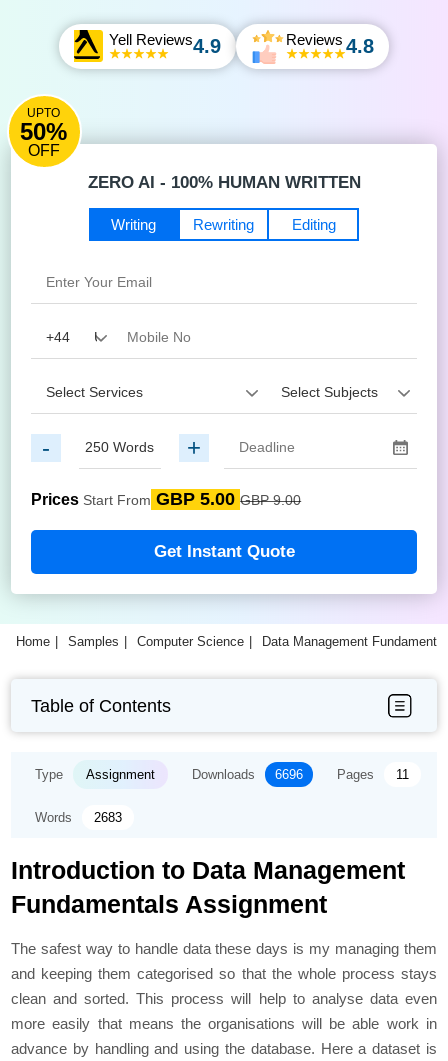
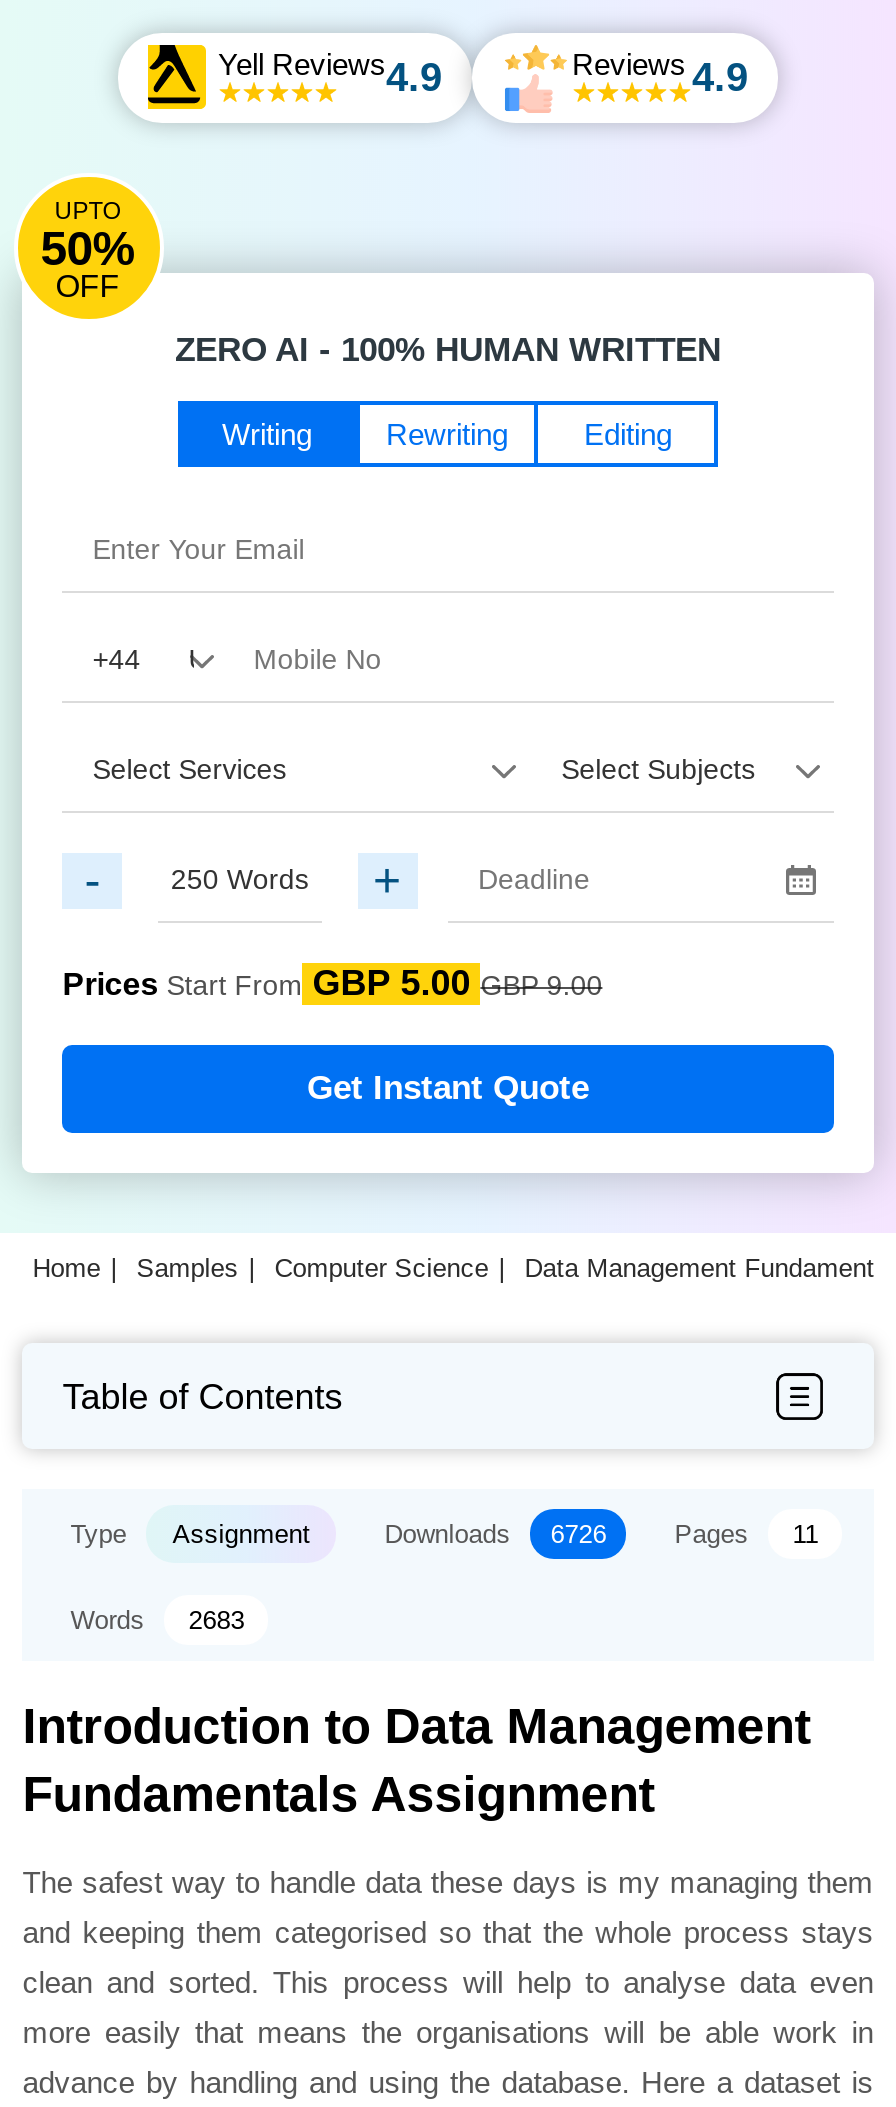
[286,30,374,57] Reviews 4.8 -> [572,46,748,99] Reviews 4.9
[192,767,303,782] Downloads 6696 -> [384,1519,606,1549] Downloads 6726

